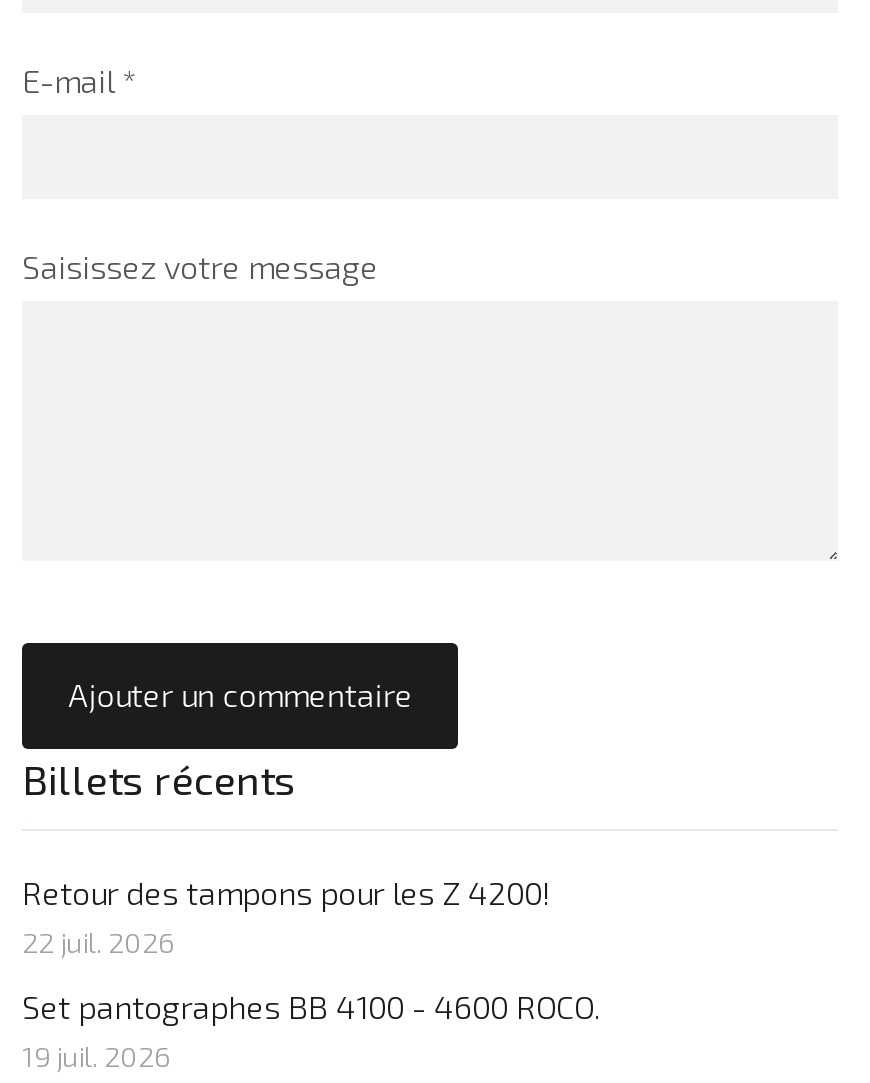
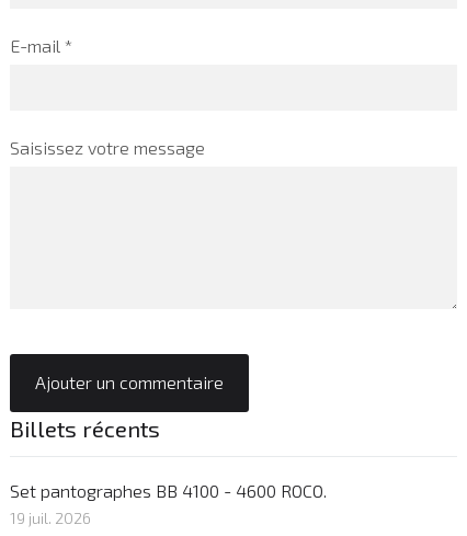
[22,873,552,959] Retour des tampons pour les Z 4200! | 22 juil. 2026 -> none

